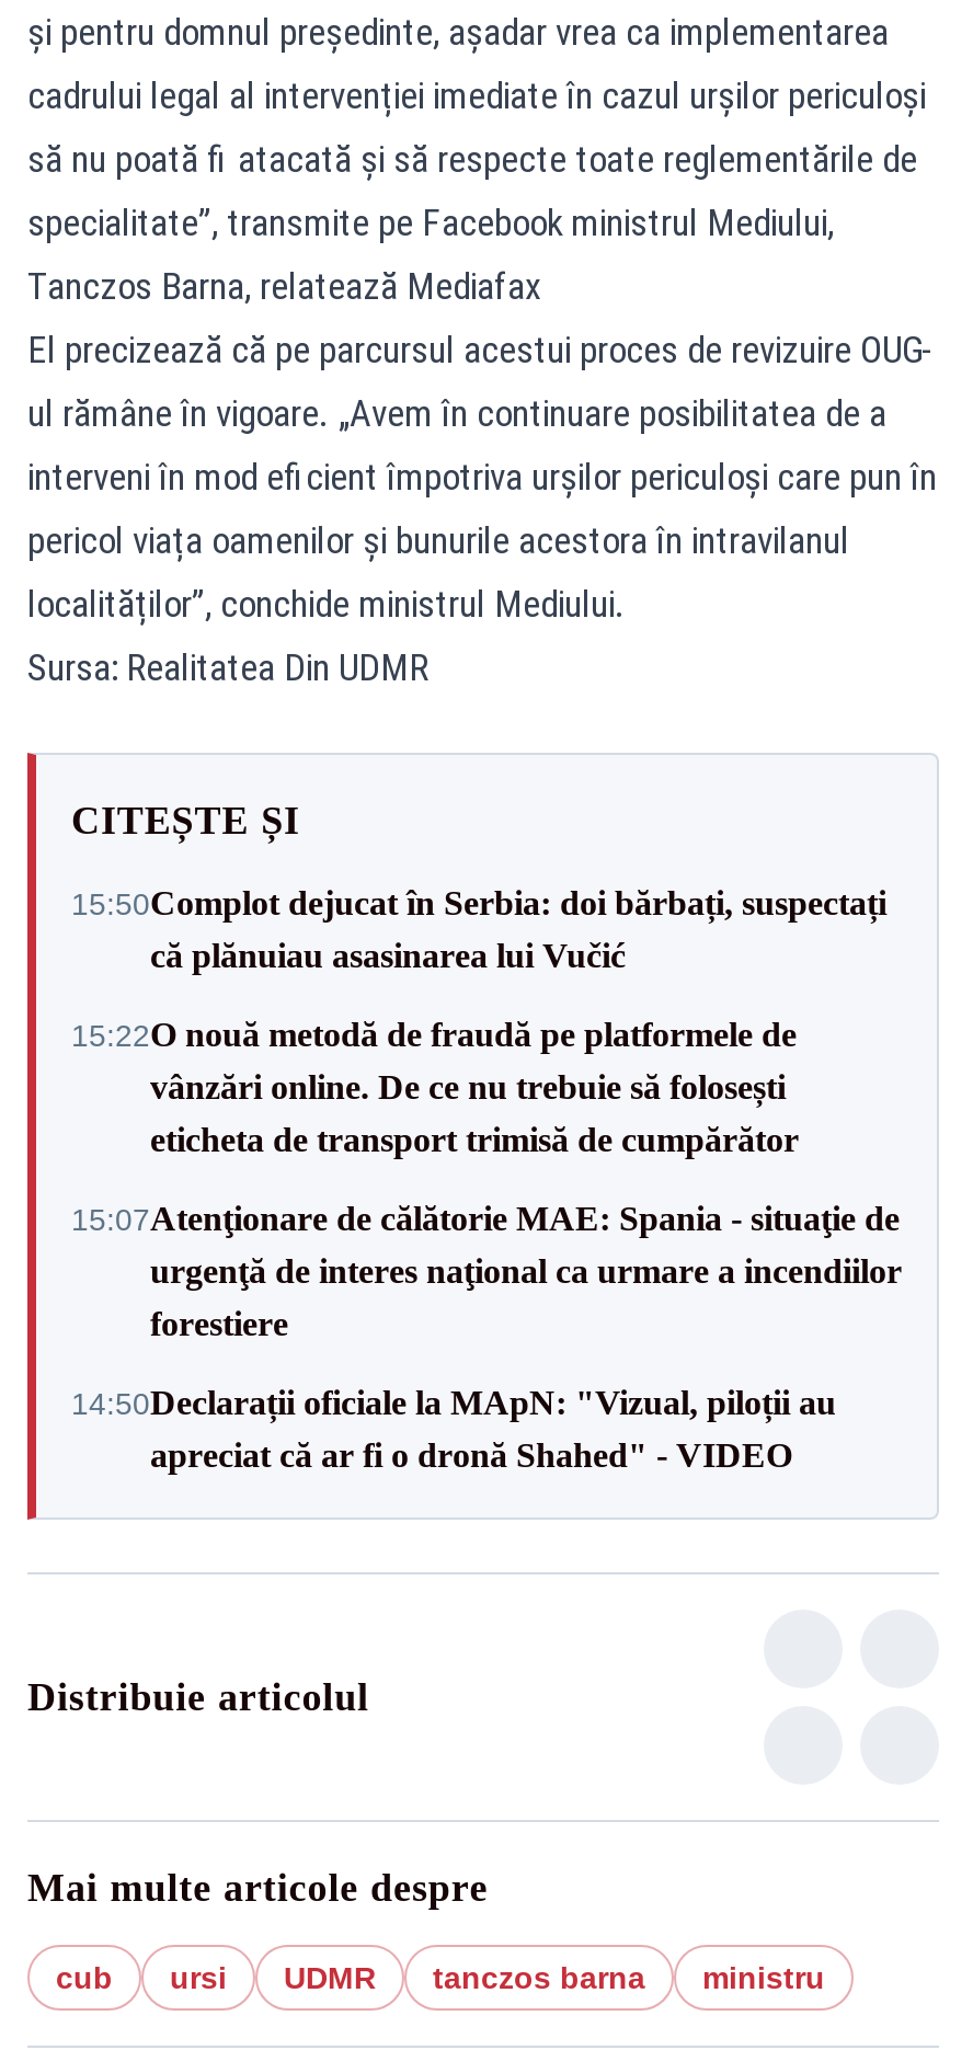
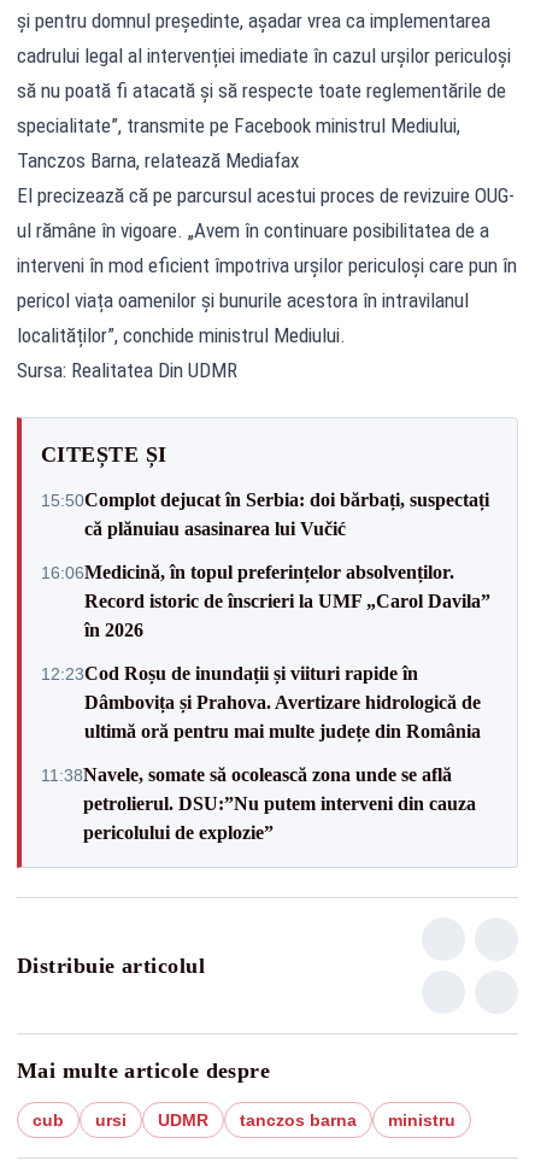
[71,1016,799,1158] 15:22O nouă metodă de fraudă pe platformele de | vânzări online. De ce nu trebuie să folosești | eticheta de transport trimisă de cumpărător -> [41,561,490,640] 16:06Medicină, în topul preferințelor absolvenților. | Record istoric de înscrieri la UMF „Carol Davila” | în 2026
[71,1200,902,1342] 15:07Atenţionare de călătorie MAE: Spania - situaţie de | urgenţă de interes naţional ca urmare a incendiilor | forestiere -> [41,662,481,741] 12:23Cod Roșu de inundații și viituri rapide în | Dâmbovița și Prahova. Avertizare hidrologică de | ultimă oră pentru mai multe județe din România
[71,1384,836,1474] 14:50Declarații oficiale la MApN: "Vizual, piloții au | apreciat că ar fi o dronă Shahed" - VIDEO -> [41,764,476,842] 11:38Navele, somate să ocolească zona unde se află | petrolierul. DSU:”Nu putem interveni din cauza | pericolului de explozie”

